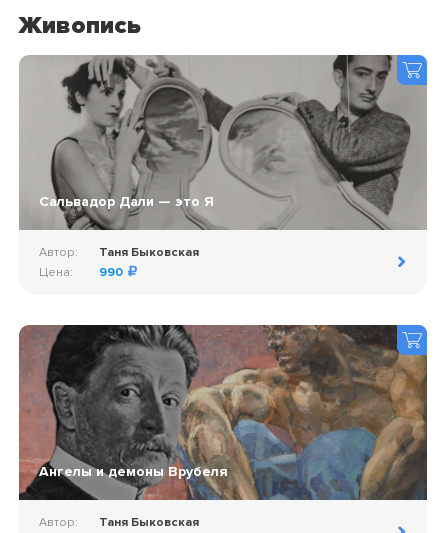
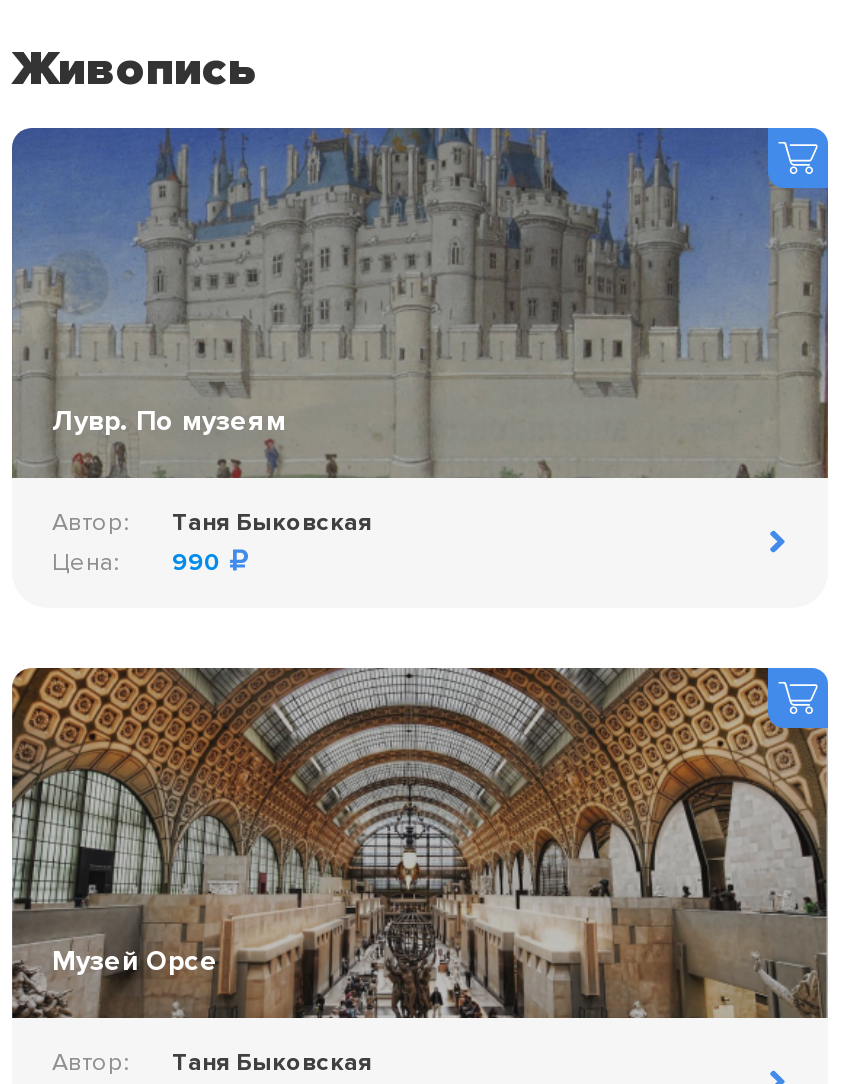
[20,54,427,230] [image] | Сальвадор Дали — это Я -> [12,126,828,478] [image] | Лувр. По музеям
[18,324,428,501] [image] | Ангелы и демоны Врубеля -> [10,666,828,1020] [image] | Музей Орсе

